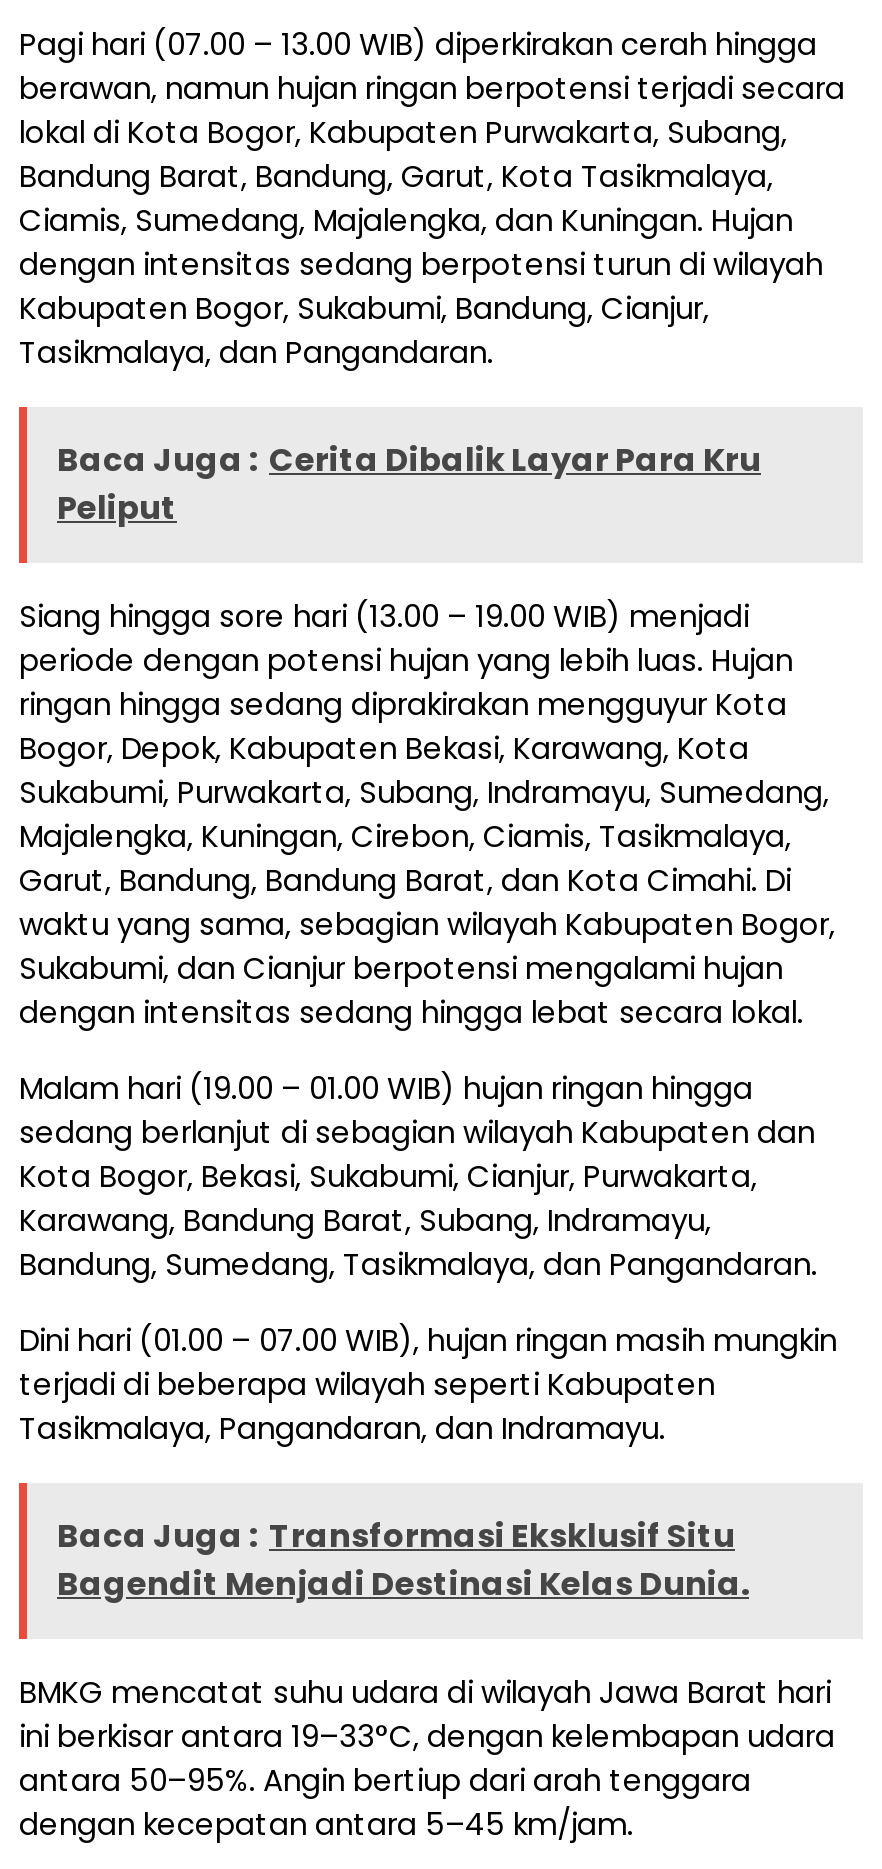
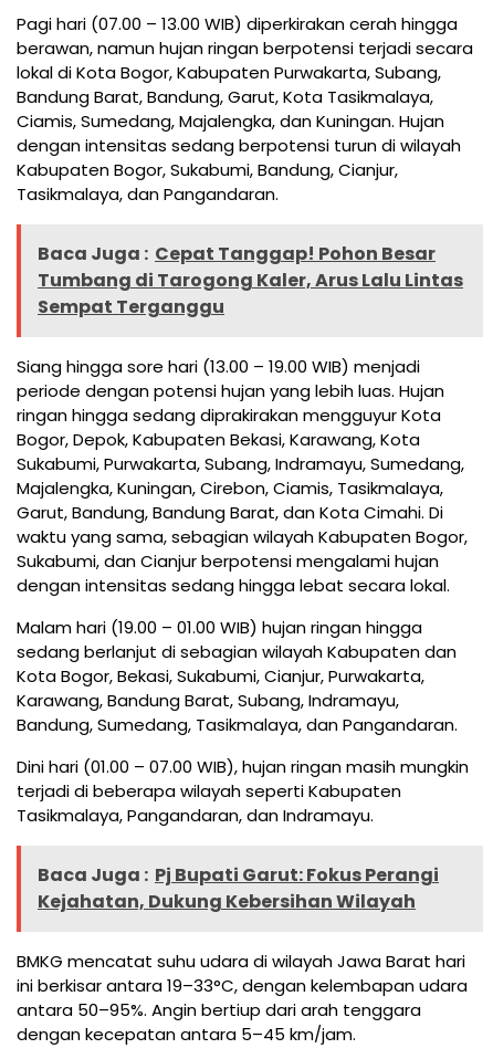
[57,438,761,532] Baca Juga : Cerita Dibalik Layar Para Kru | Peliput -> [38,241,463,320] Baca Juga : Cepat Tanggap! Pohon Besar | Tumbang di Tarogong Kaler, Arus Lalu Lintas | Sempat Terganggu
[57,1514,749,1608] Baca Juga : Transformasi Eksklusif Situ | Bagendit Menjadi Destinasi Kelas Dunia. -> [38,863,439,915] Baca Juga : Pj Bupati Garut: Fokus Perangi | Kejahatan, Dukung Kebersihan Wilayah

